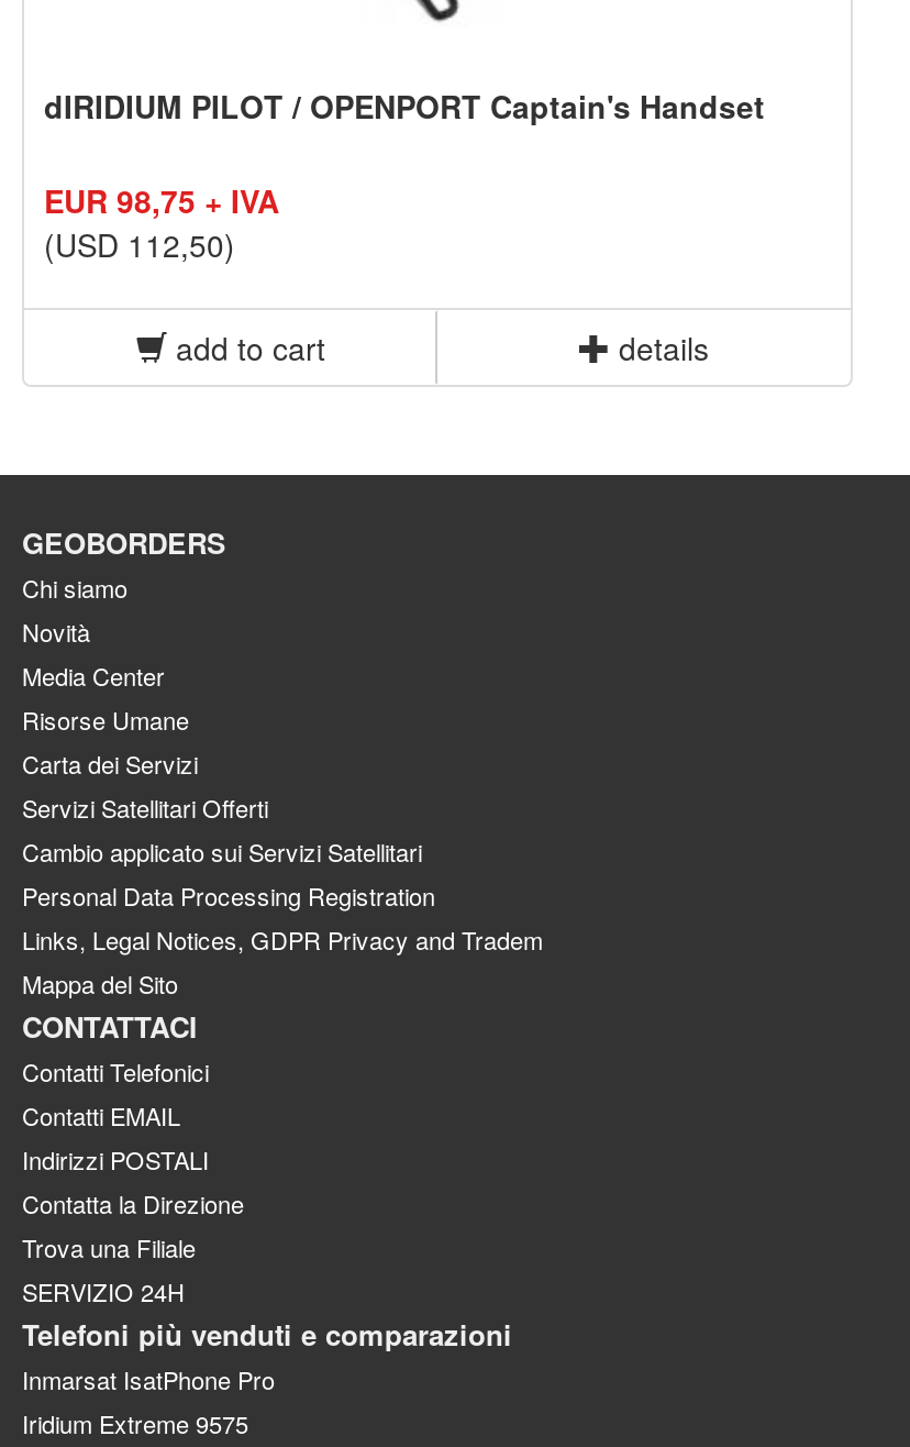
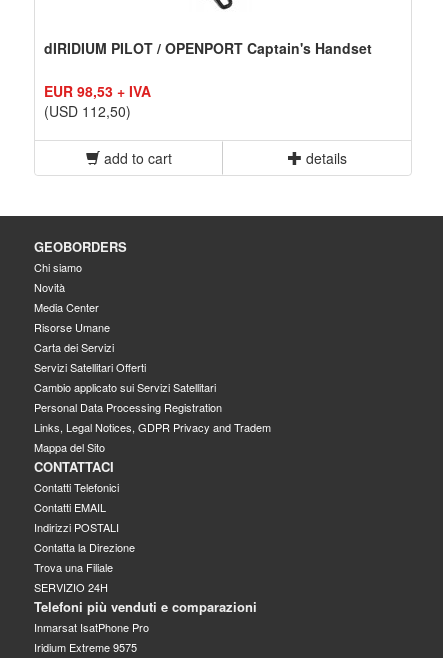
[44,177,279,221] EUR 98,75 + IVA -> [44,80,151,100] EUR 98,53 + IVA

